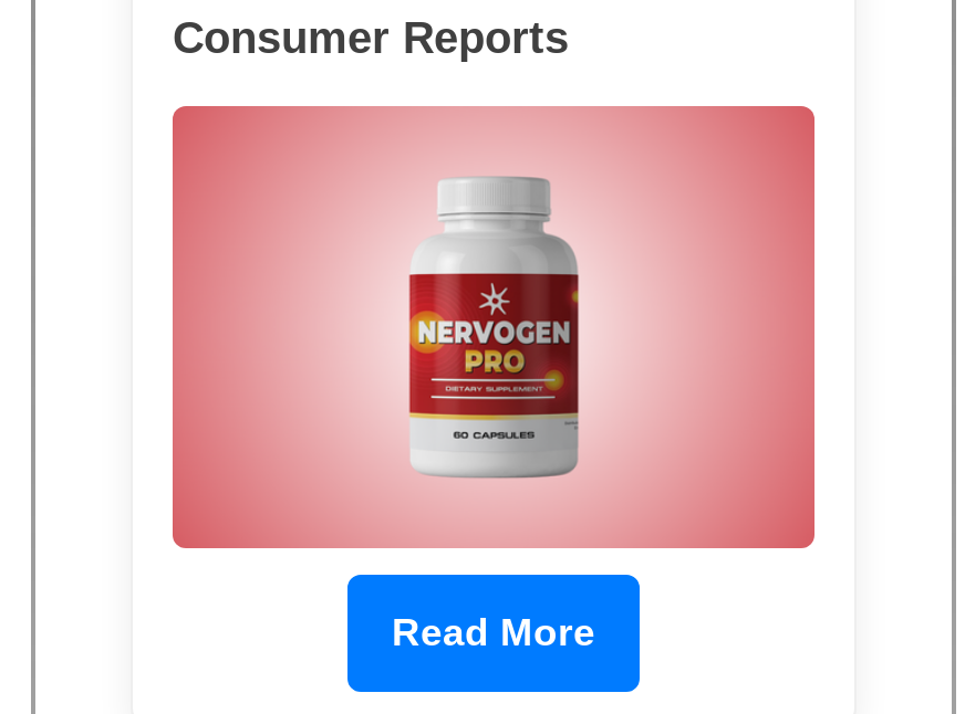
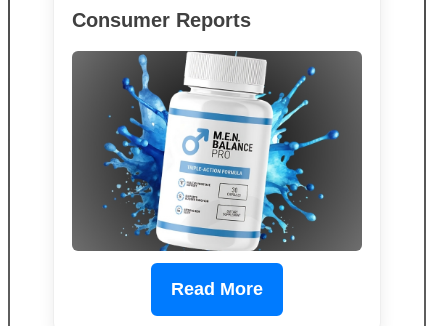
[170,104,817,550] [image] -> [71,50,363,252] [image]

